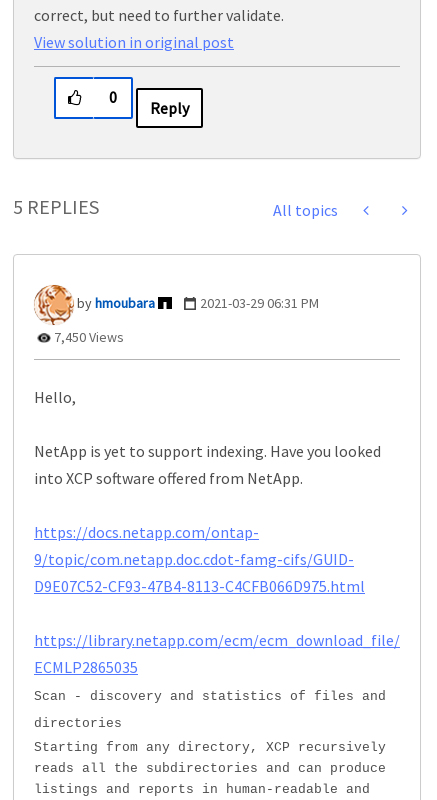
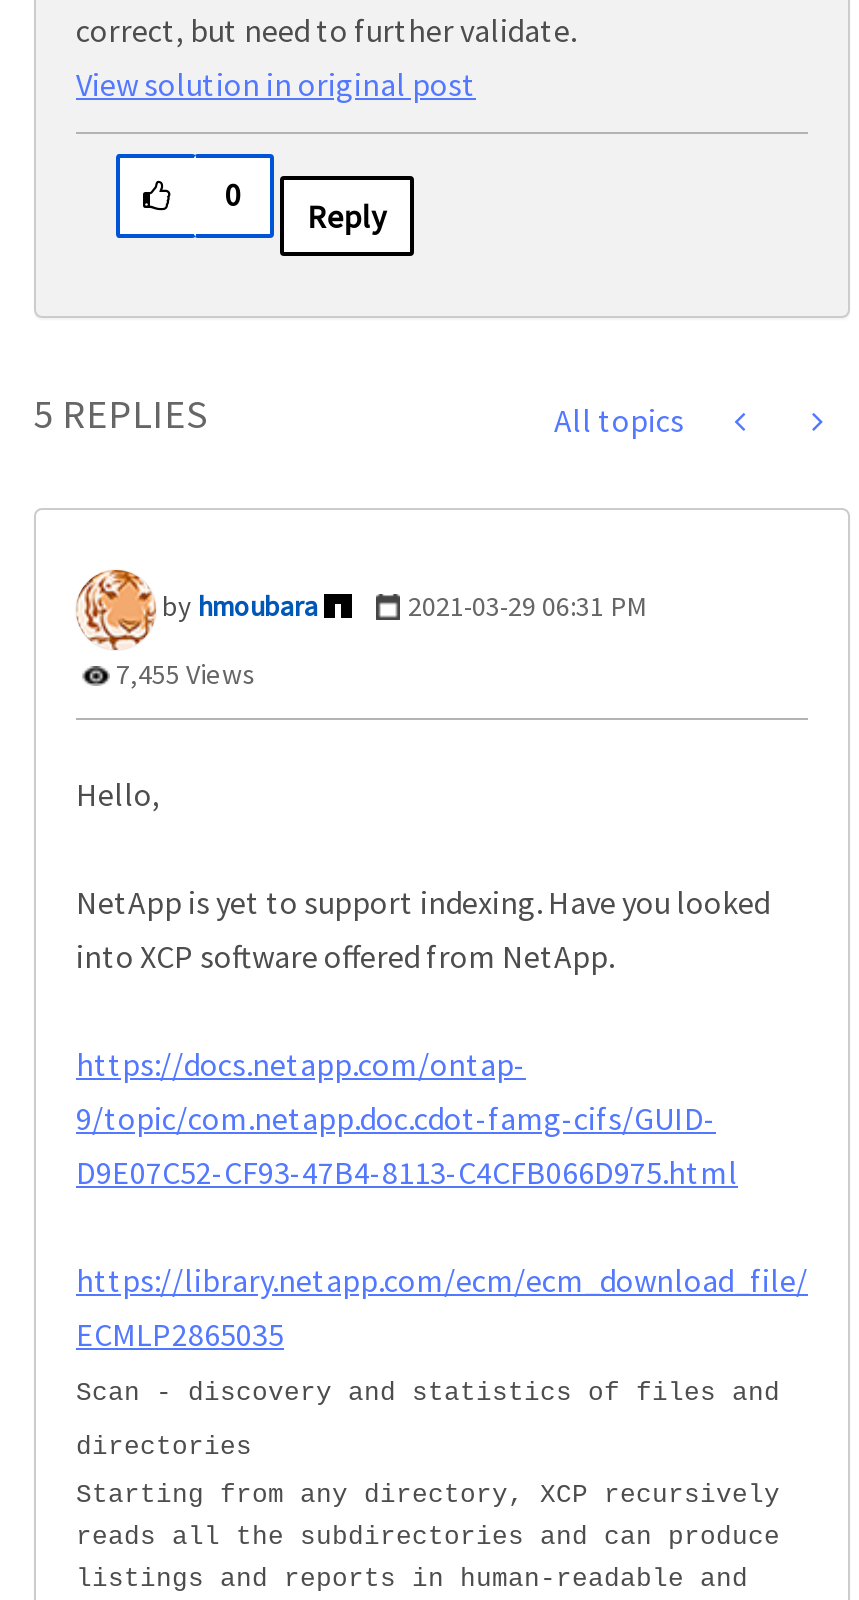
[51,328,124,346] 7,450 Views -> [110,655,256,691] 7,455 Views

